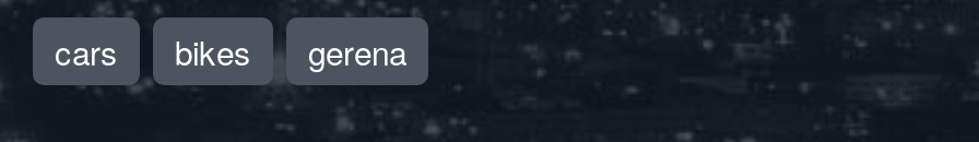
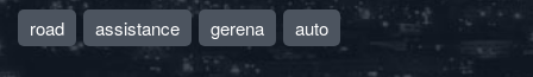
[55,28,251,74] cars | bikes -> [30,15,180,40] road | assistance
none -> [295,15,328,40] auto

